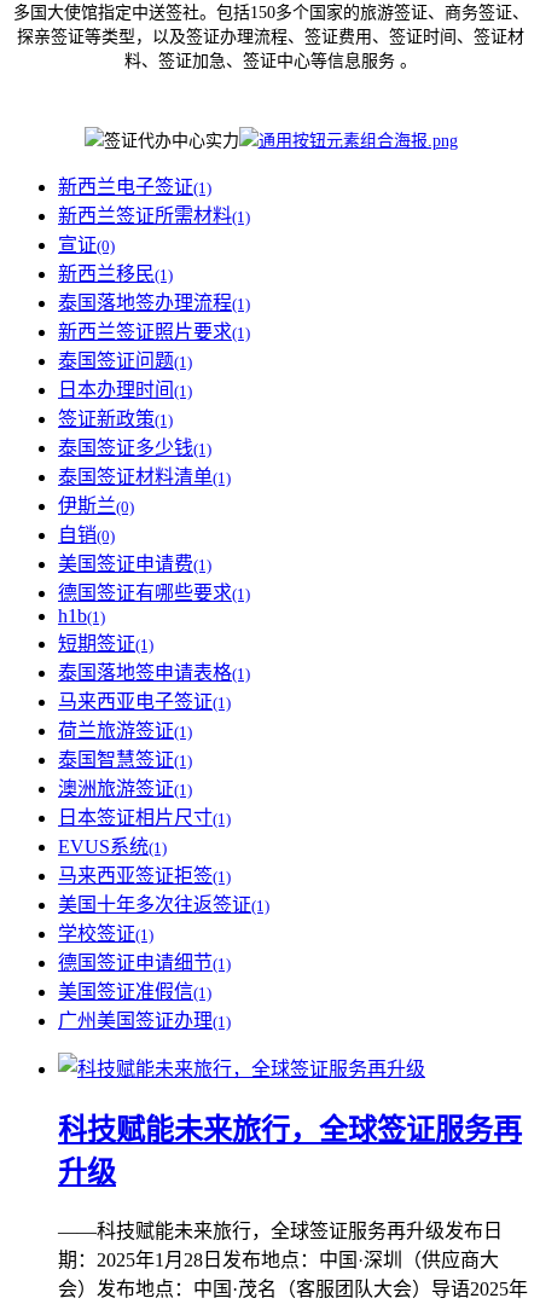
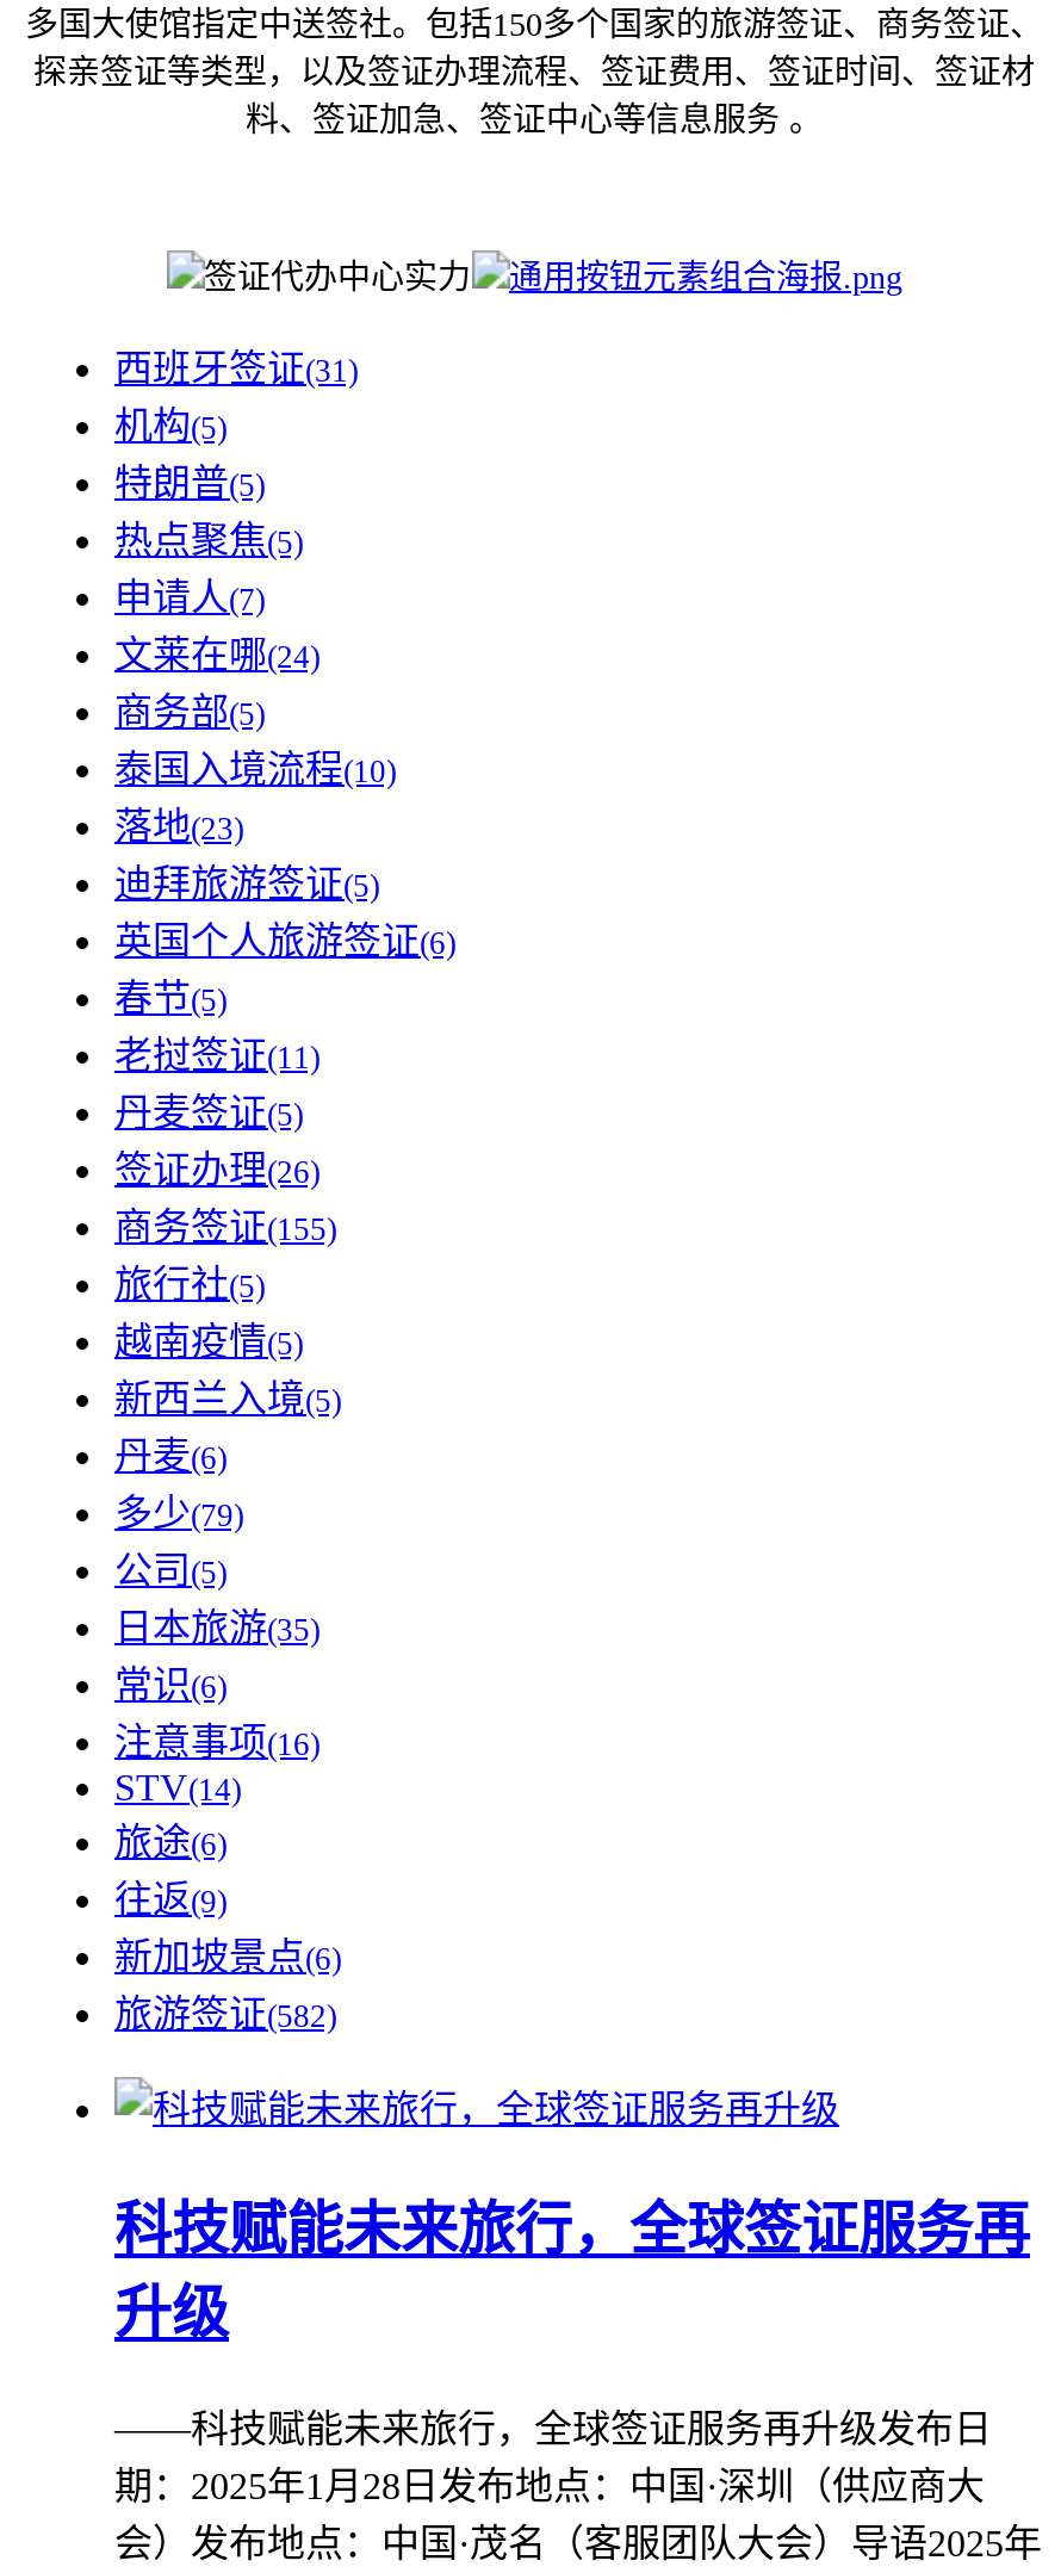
[58,176,269,1031] 新西兰电子签证(1) | 新西兰签证所需材料(1) | 宣证(0) | 新西兰移民(1) | 泰国落地签办理流程(1) | 新西兰签证照片要求(1) | 泰国签证问题(1) | 日本办理时间(1) | 签证新政策(1) | 泰国签证多少钱(1) | 泰国签证材料清单(1) | 伊斯兰(0) | 自销(0) | 美国签证申请费(1) | 德国签证有哪些要求(1) | h1b(1) | 短期签证(1) | 泰国落地签申请表格(1) | 马来西亚电子签证(1) | 荷兰旅游签证(1) | 泰国智慧签证(1) | 澳洲旅游签证(1) | 日本签证相片尺寸(1) | EVUS系统(1) | 马来西亚签证拒签(1) | 美国十年多次往返签证(1) | 学校签证(1) | 德国签证申请细节(1) | 美国签证准假信(1) | 广州美国签证办理(1) -> [114,348,455,2034] 西班牙签证(31) | 机构(5) | 特朗普(5) | 热点聚焦(5) | 申请人(7) | 文莱在哪(24) | 商务部(5) | 泰国入境流程(10) | 落地(23) | 迪拜旅游签证(5) | 英国个人旅游签证(6) | 春节(5) | 老挝签证(11) | 丹麦签证(5) | 签证办理(26) | 商务签证(155) | 旅行社(5) | 越南疫情(5) | 新西兰入境(5) | 丹麦(6) | 多少(79) | 公司(5) | 日本旅游(35) | 常识(6) | 注意事项(16) | STV(14) | 旅途(6) | 往返(9) | 新加坡景点(6) | 旅游签证(582)

